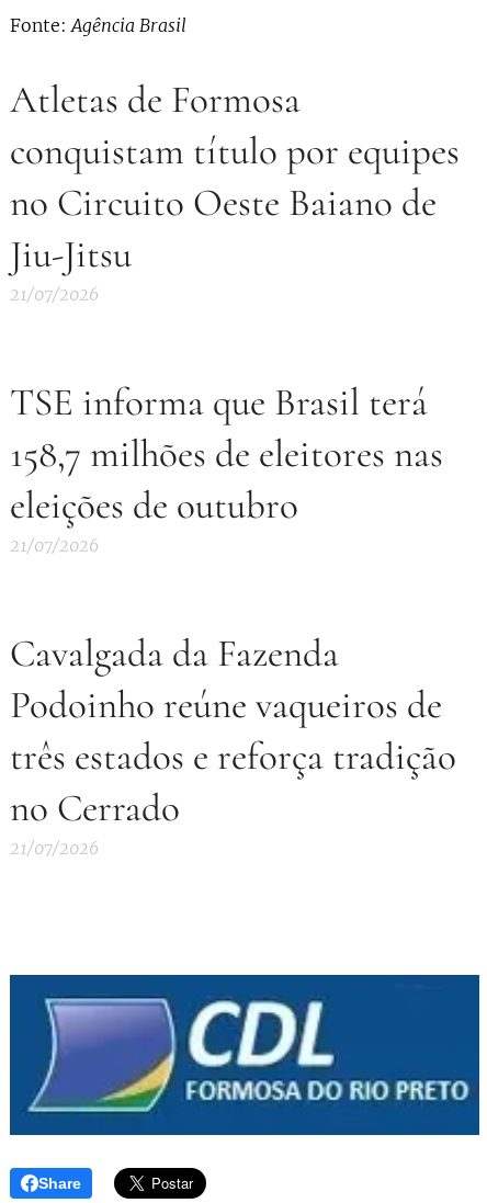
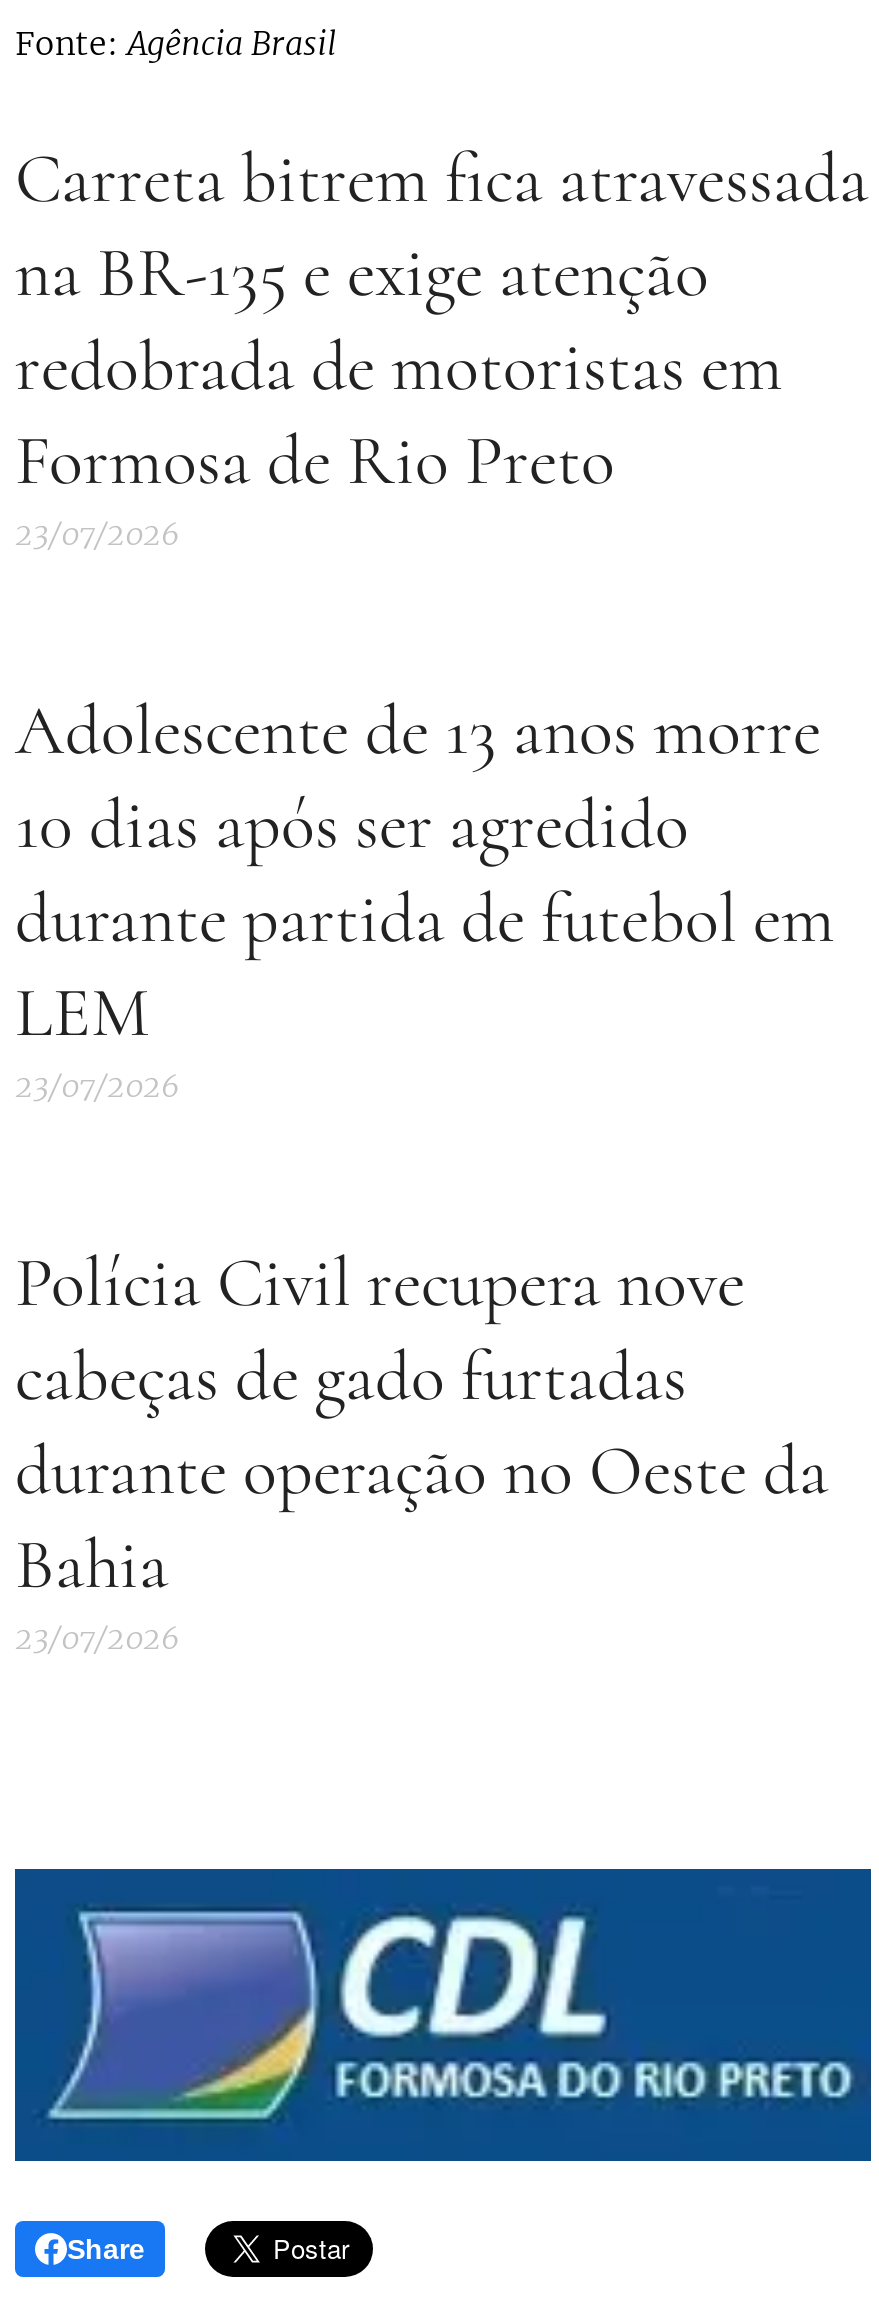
[10,77,460,305] Atletas de Formosa | conquistam título por equipes | no Circuito Oeste Baiano de | Jiu-Jitsu | 21/07/2026 -> [15,137,869,553] Carreta bitrem fica atravessada | na BR-135 e exige atenção | redobrada de motoristas em | Formosa de Rio Preto | 23/07/2026
[10,380,443,556] TSE informa que Brasil terá | 158,7 milhões de eleitores nas | eleições de outubro | 21/07/2026 -> [15,689,835,1105] Adolescente de 13 anos morre | 10 dias após ser agredido | durante partida de futebol em | LEM | 23/07/2026
[10,631,456,859] Cavalgada da Fazenda | Podoinho reúne vaqueiros de | três estados e reforça tradição | no Cerrado | 21/07/2026 -> [15,1241,829,1657] Polícia Civil recupera nove | cabeças de gado furtadas | durante operação no Oeste da | Bahia | 23/07/2026

